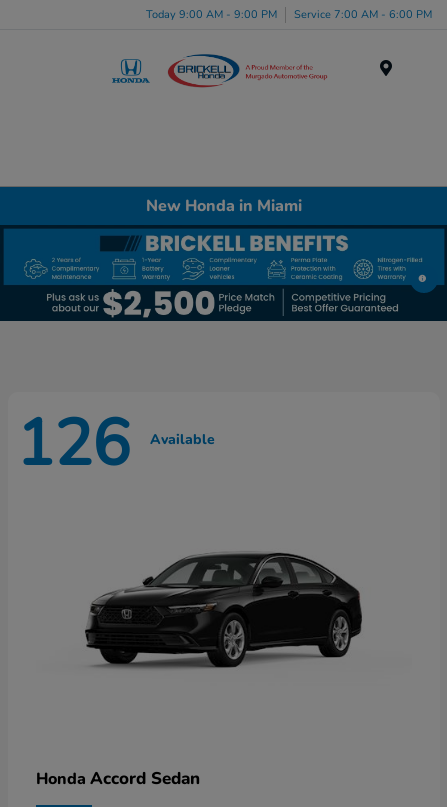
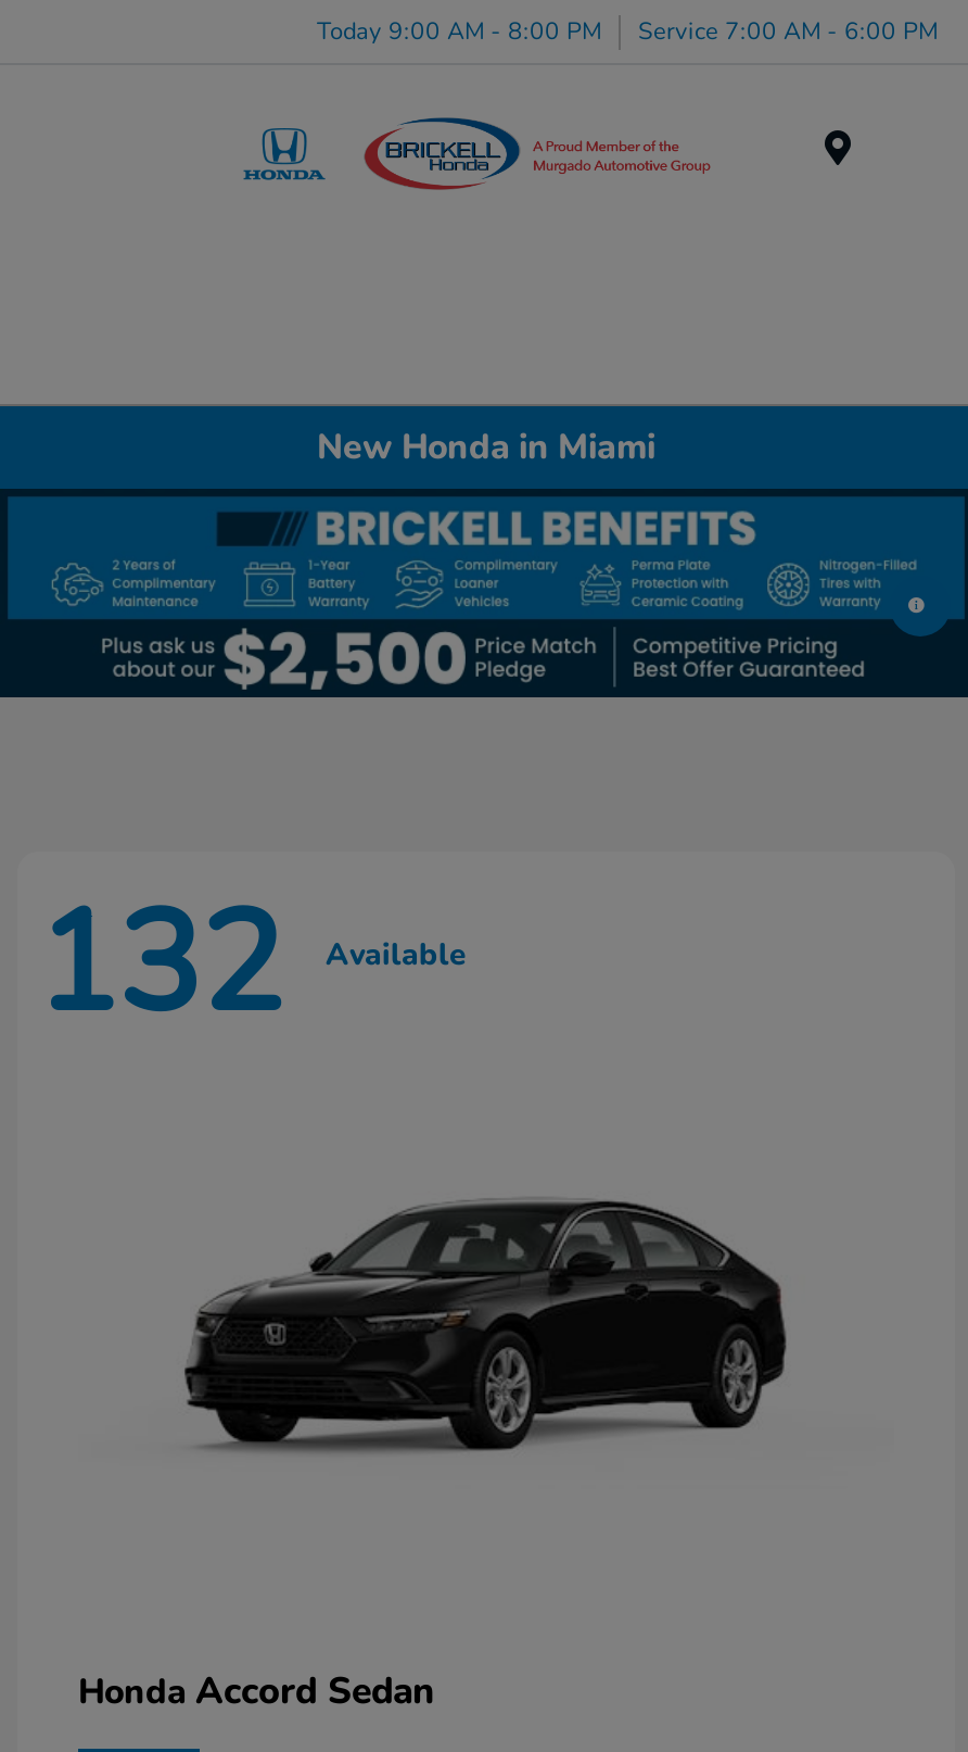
[146,6,432,21] Today 9:00 AM - 9:00 PM Service 7:00 AM - 6:00 PM -> [317,14,938,47] Today 9:00 AM - 8:00 PM Service 7:00 AM - 6:00 PM
[16,400,215,488] 126 Available -> [35,869,467,1061] 132 Available

